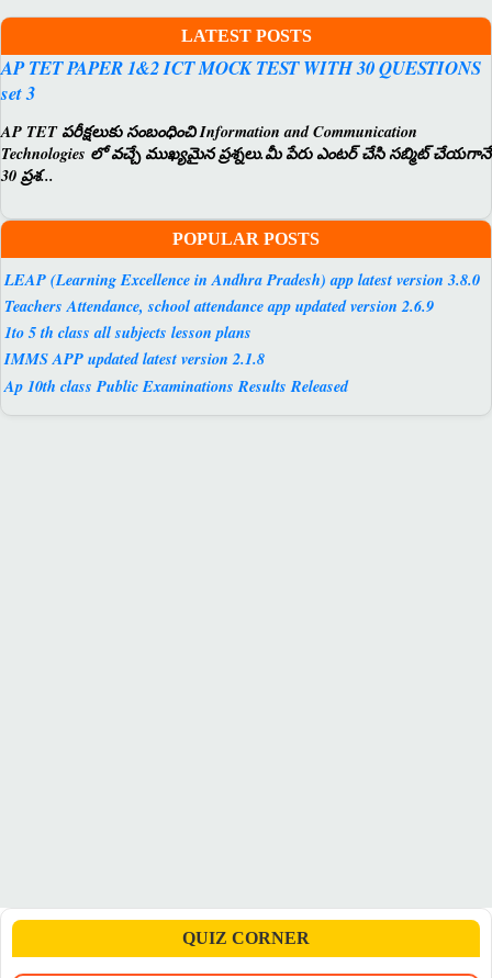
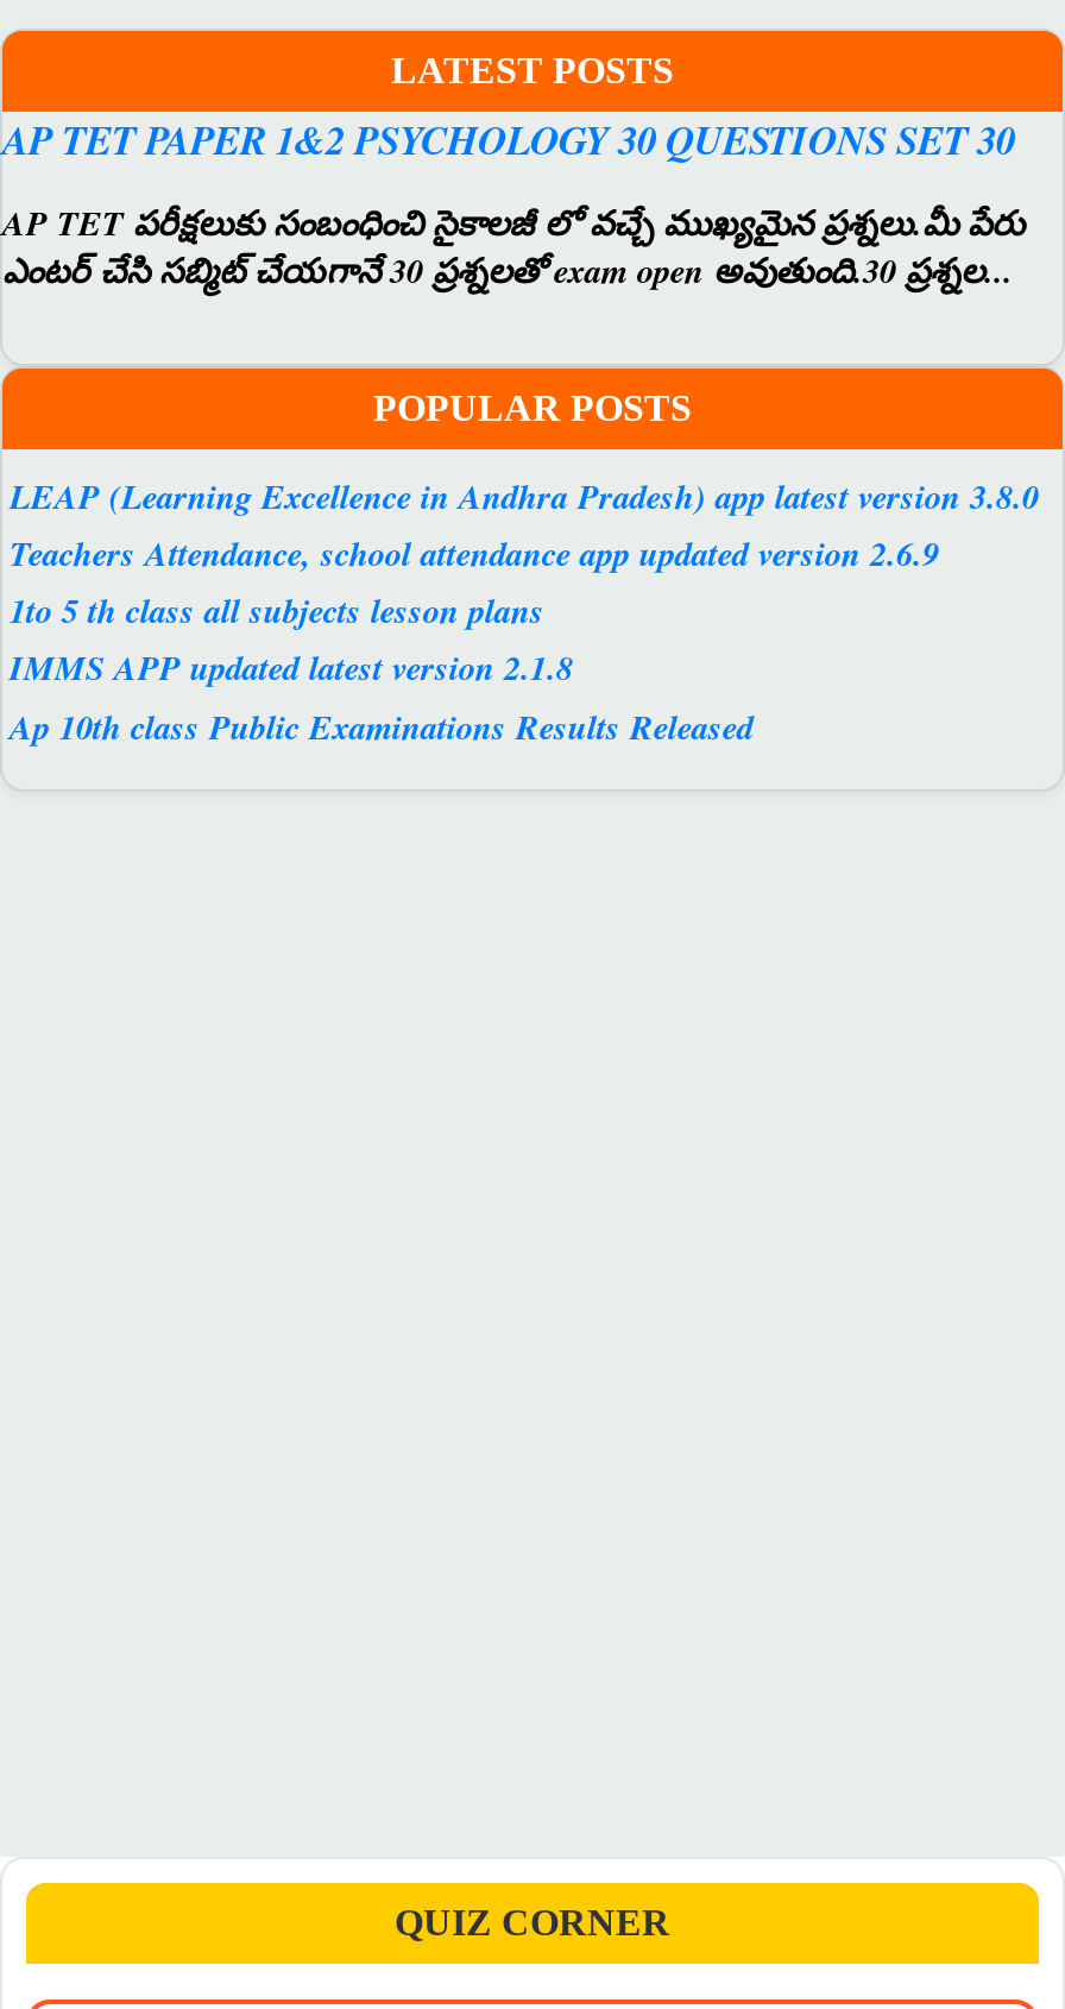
[1,54,481,105] AP TET PAPER 1&2 ICT MOCK TEST WITH 30 QUESTIONS | set 3 -> [2,111,1015,165] AP TET PAPER 1&2 PSYCHOLOGY 30 QUESTIONS SET 30
[1,120,491,186] AP TET పరీక్షలుకు సంబంధించి Information and Communication | Technologies లో వచ్చే ముఖ్యమైన ప్రశ్నలు.మీ పేరు ఎంటర్ చేసి సబ్మిట్ చేయగానే | 30 ప్రశ... -> [2,197,1025,295] AP TET పరీక్షలుకు సంబంధించి సైకాలజీ లో వచ్చే ముఖ్యమైన ప్రశ్నలు.మీ పేరు | ఎంటర్ చేసి సబ్మిట్ చేయగానే 30 ప్రశ్నలతో exam open అవుతుంది.30 ప్రశ్నల...

